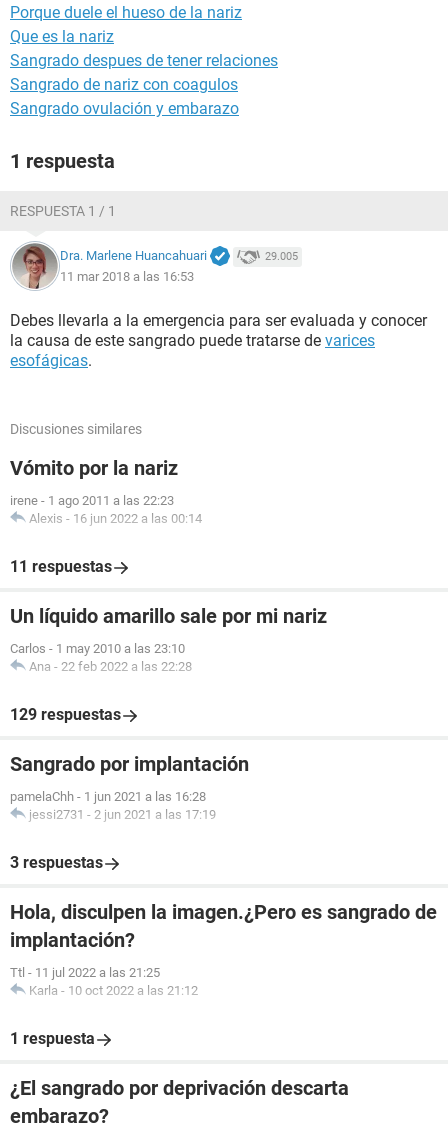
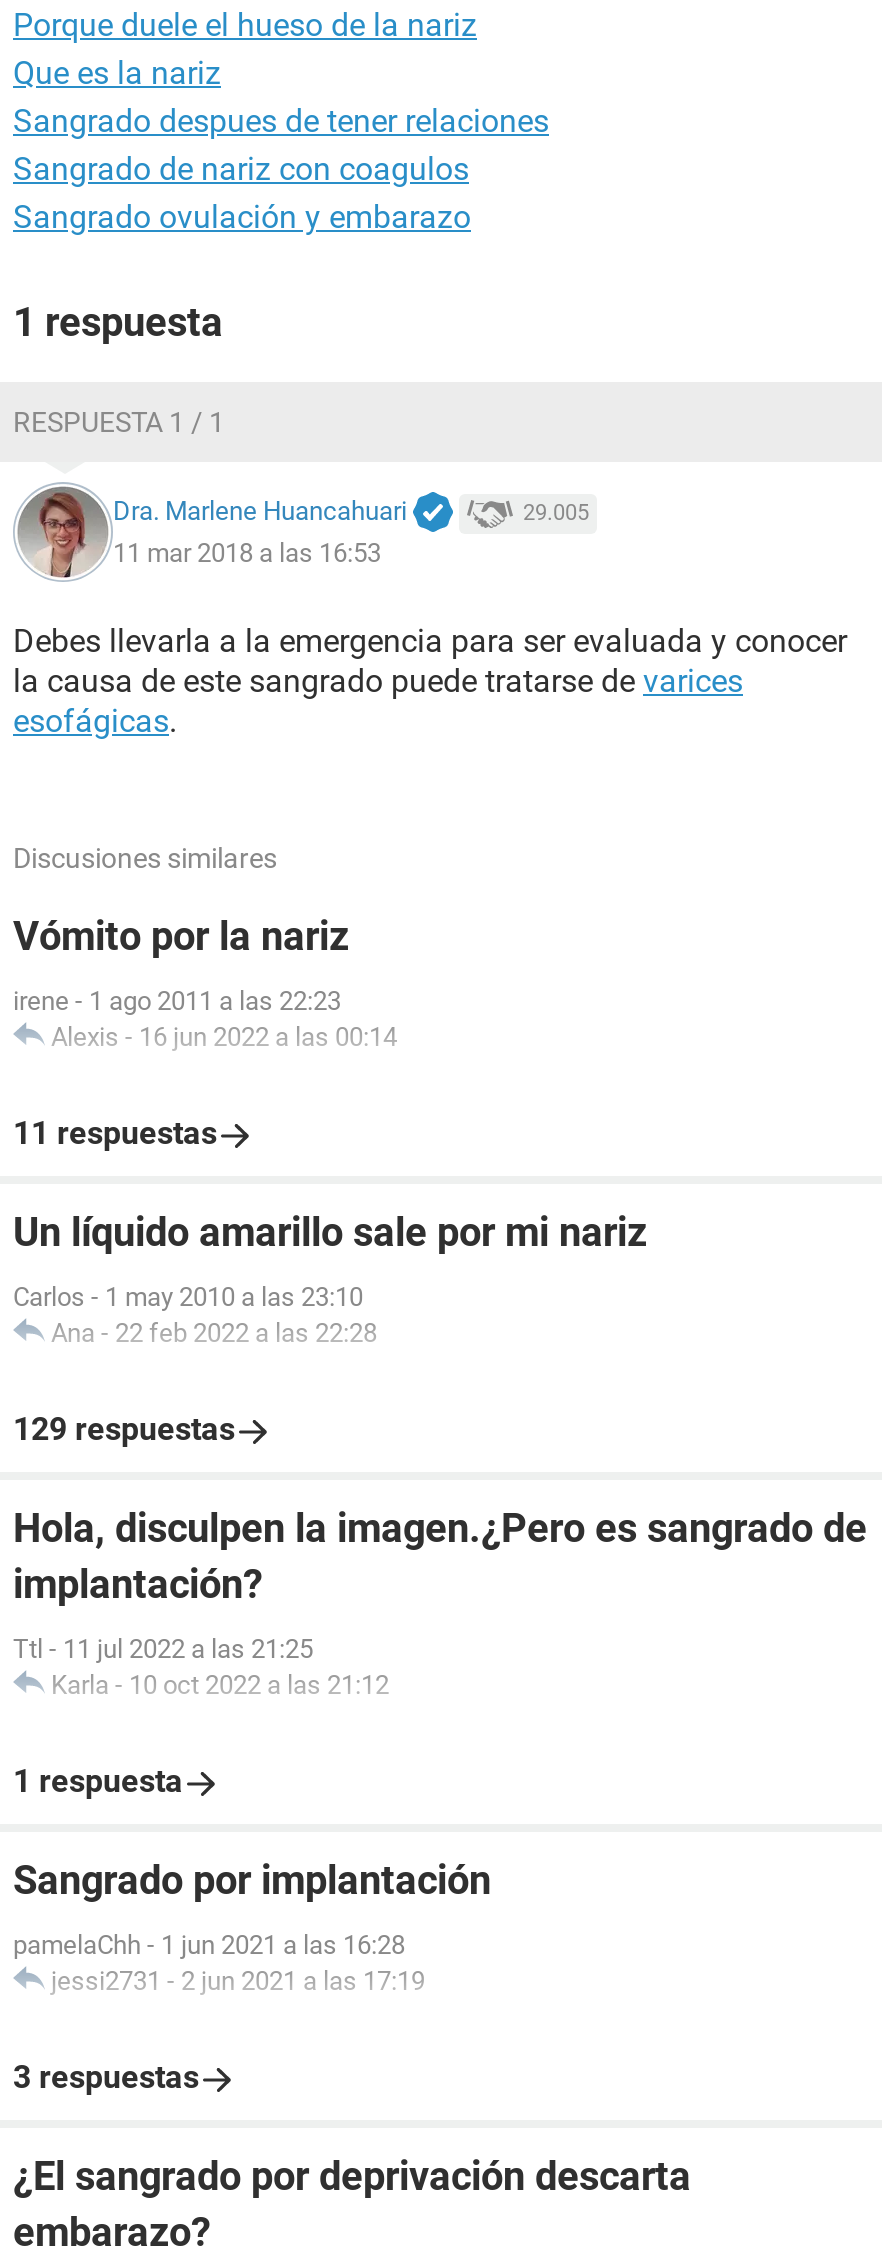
moved [10,752,249,872] -> [13,1856,491,2096]: Sangrado por implantación | pamelaChh - 1 jun 2021 a las 16:28 | jessi2731 - 2 jun 2021 a las 17:19 | 3 respuestas
moved [10,900,437,1048] -> [13,1504,867,1800]: Hola, disculpen la imagen.¿Pero es sangrado de | implantación? | Ttl - 11 jul 2022 a las 21:25 | Karla - 10 oct 2022 a las 21:12 | 1 respuesta

